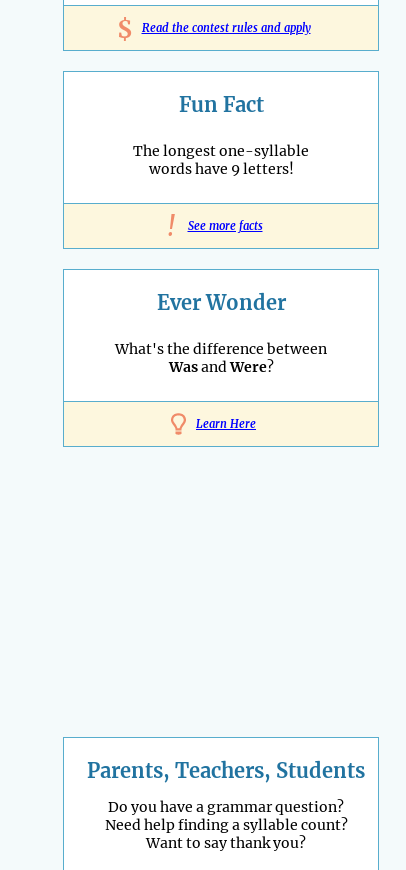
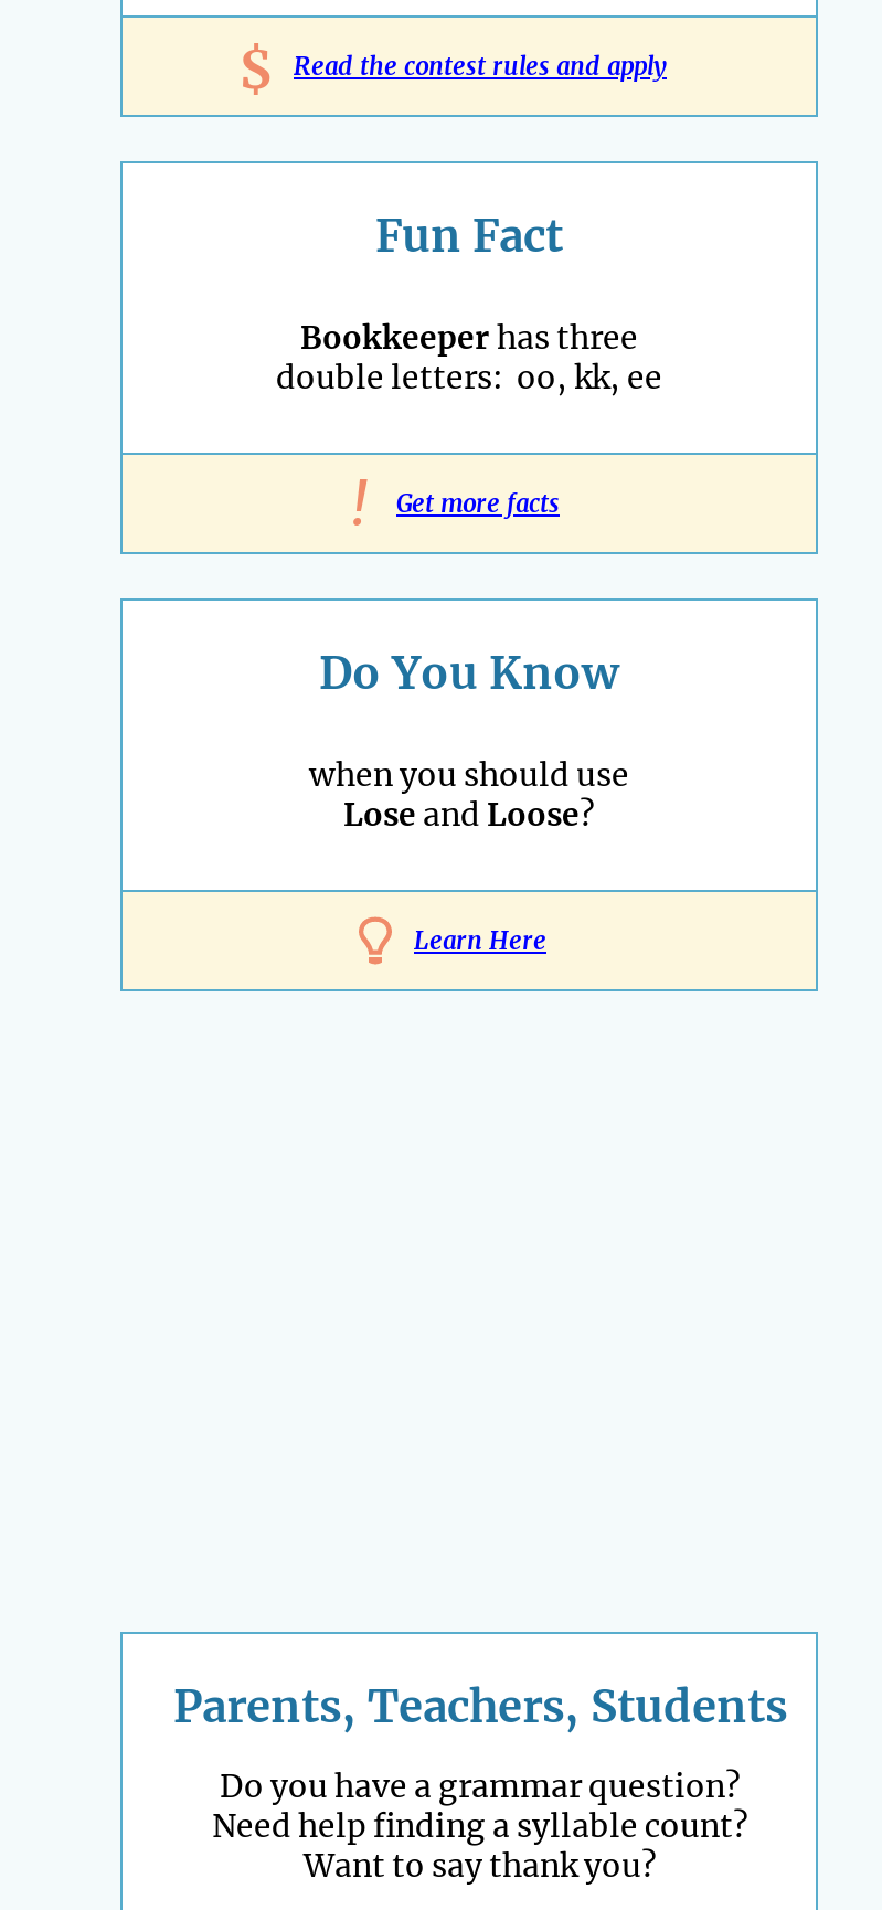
[133,142,309,178] The longest one-syllable | words have 9 letters! -> [276,319,662,398] Bookkeeper has three | double letters: oo, kk, ee
[187,219,262,233] See more facts -> [396,489,560,520] Get more facts
[156,290,285,315] Ever Wonder -> [319,645,619,701] Do You Know
[115,340,327,376] What's the difference between | Was and Were? -> [309,756,629,835] when you should use | Lose and Loose?

